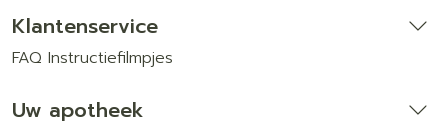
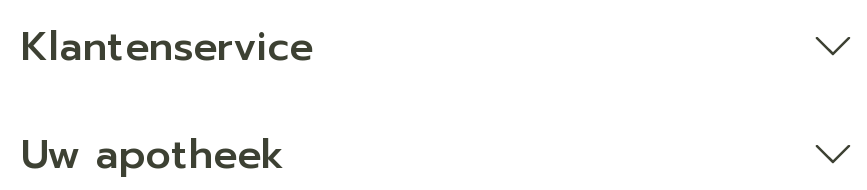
[12,46,173,70] FAQ Instructiefilmpjes -> none

